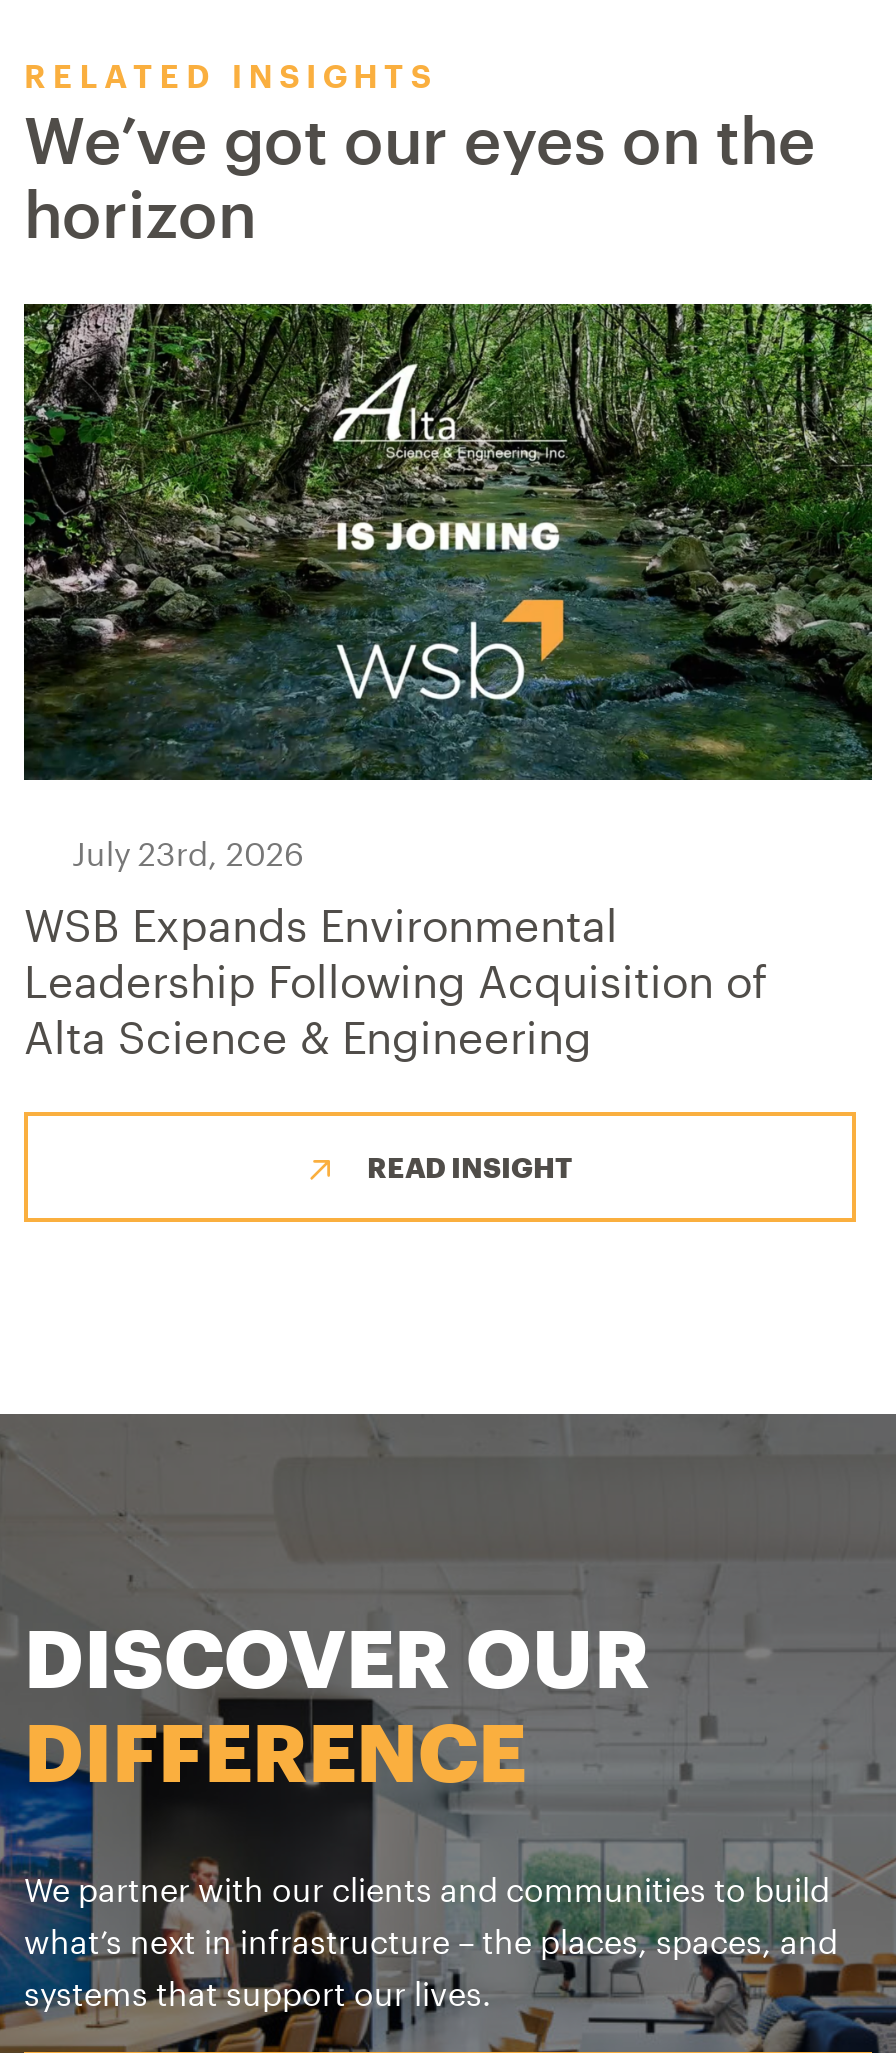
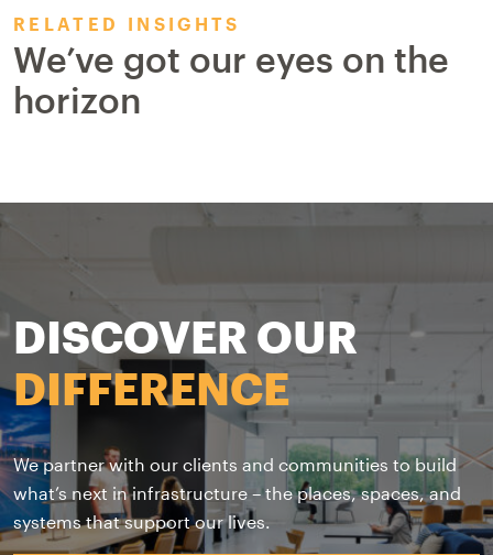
[22,302,874,1183] [image] | July 23rd, 2026 | WSB Expands Environmental | Leadership Following Acquisition of | Alta Science & Engineering | READ INSIGHT -> none

